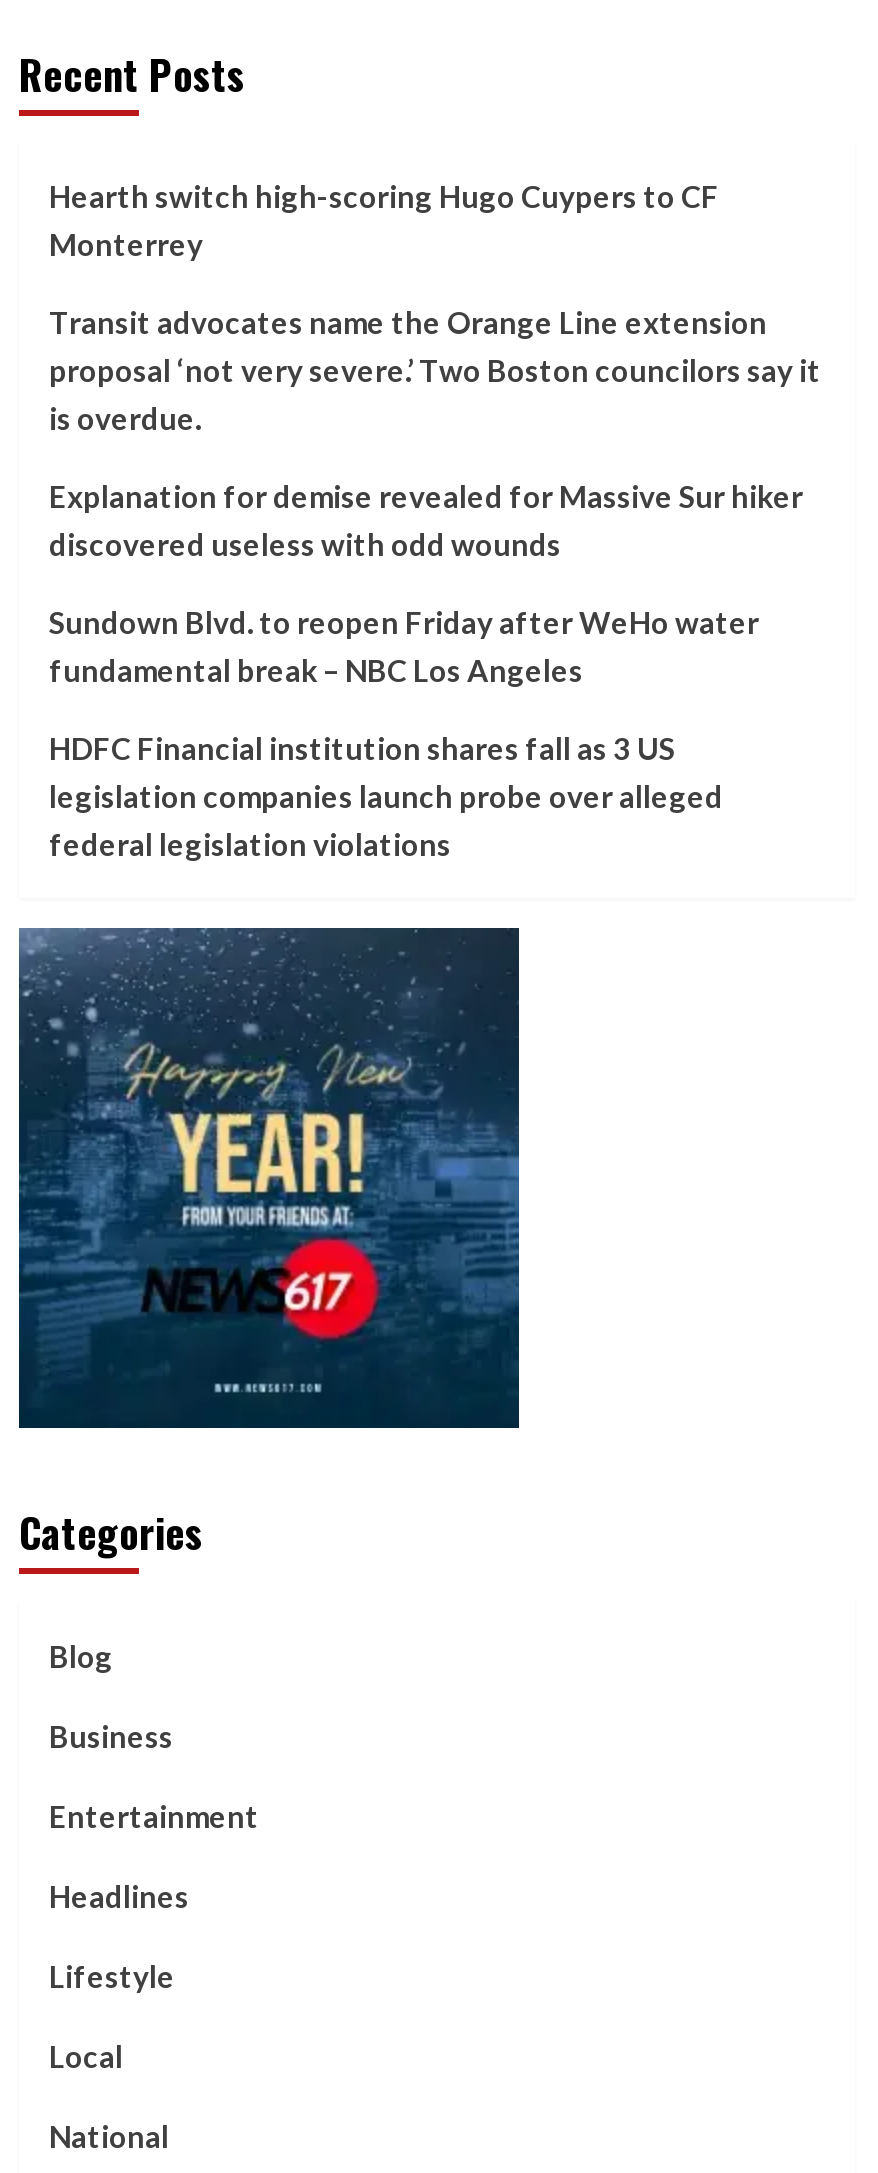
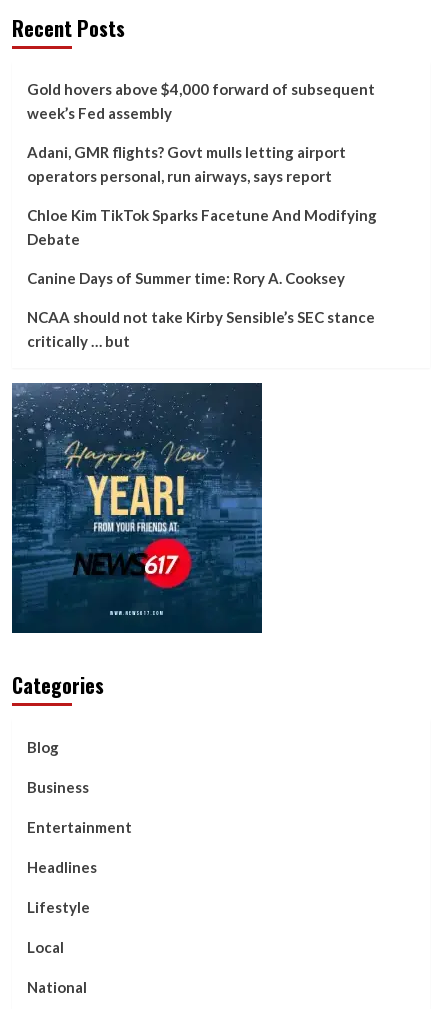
[49,178,719,262] Hearth switch high-scoring Hugo Cuypers to CF | Monterrey -> [27,80,375,122] Gold hovers above $4,000 forward of subsequent | week’s Fed assembly
[49,304,821,436] Transit advocates name the Orange Line extension | proposal ‘not very severe.’ Two Boston councilors say it | is overdue. -> [27,143,346,185] Adani, GMR flights? Govt mulls letting airport | operators personal, run airways, says report
[49,478,803,562] Explanation for demise revealed for Massive Sur hiker | discovered useless with odd wounds -> [27,206,377,248] Chloe Kim TikTok Sparks Facetune And Modifying | Debate
[49,604,759,688] Sundown Blvd. to reopen Friday after WeHo water | fundamental break – NBC Los Angeles -> [27,269,345,287] Canine Days of Summer time: Rory A. Cooksey
[49,730,723,862] HDFC Financial institution shares fall as 3 US | legislation companies launch probe over alleged | federal legislation violations -> [27,308,375,350] NCAA should not take Kirby Sensible’s SEC stance | critically … but

